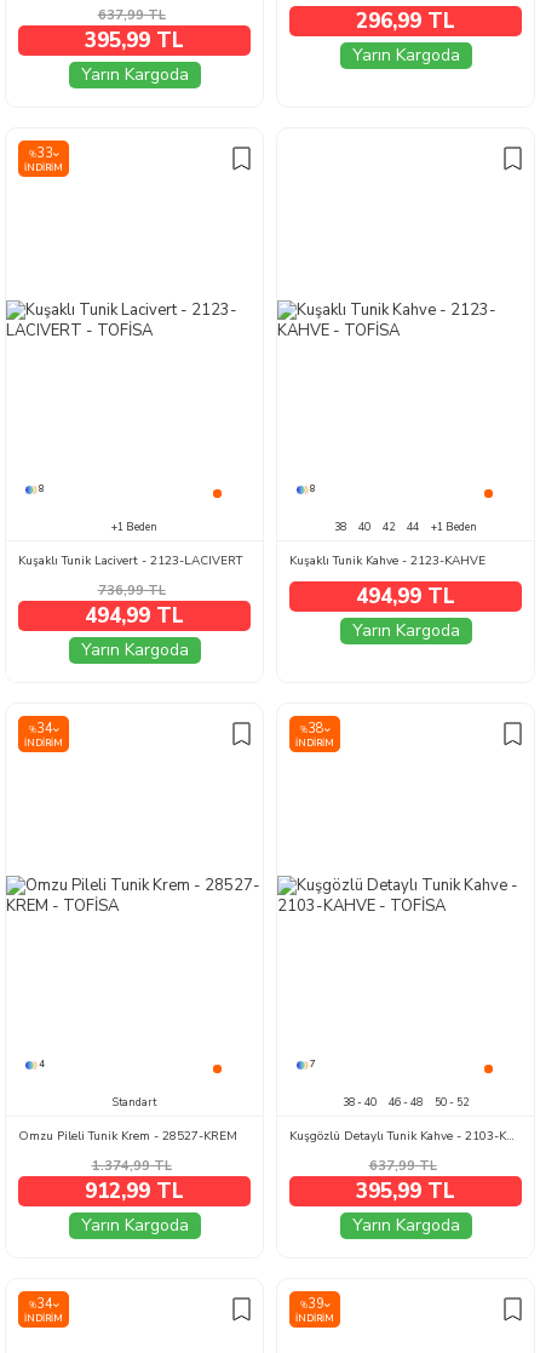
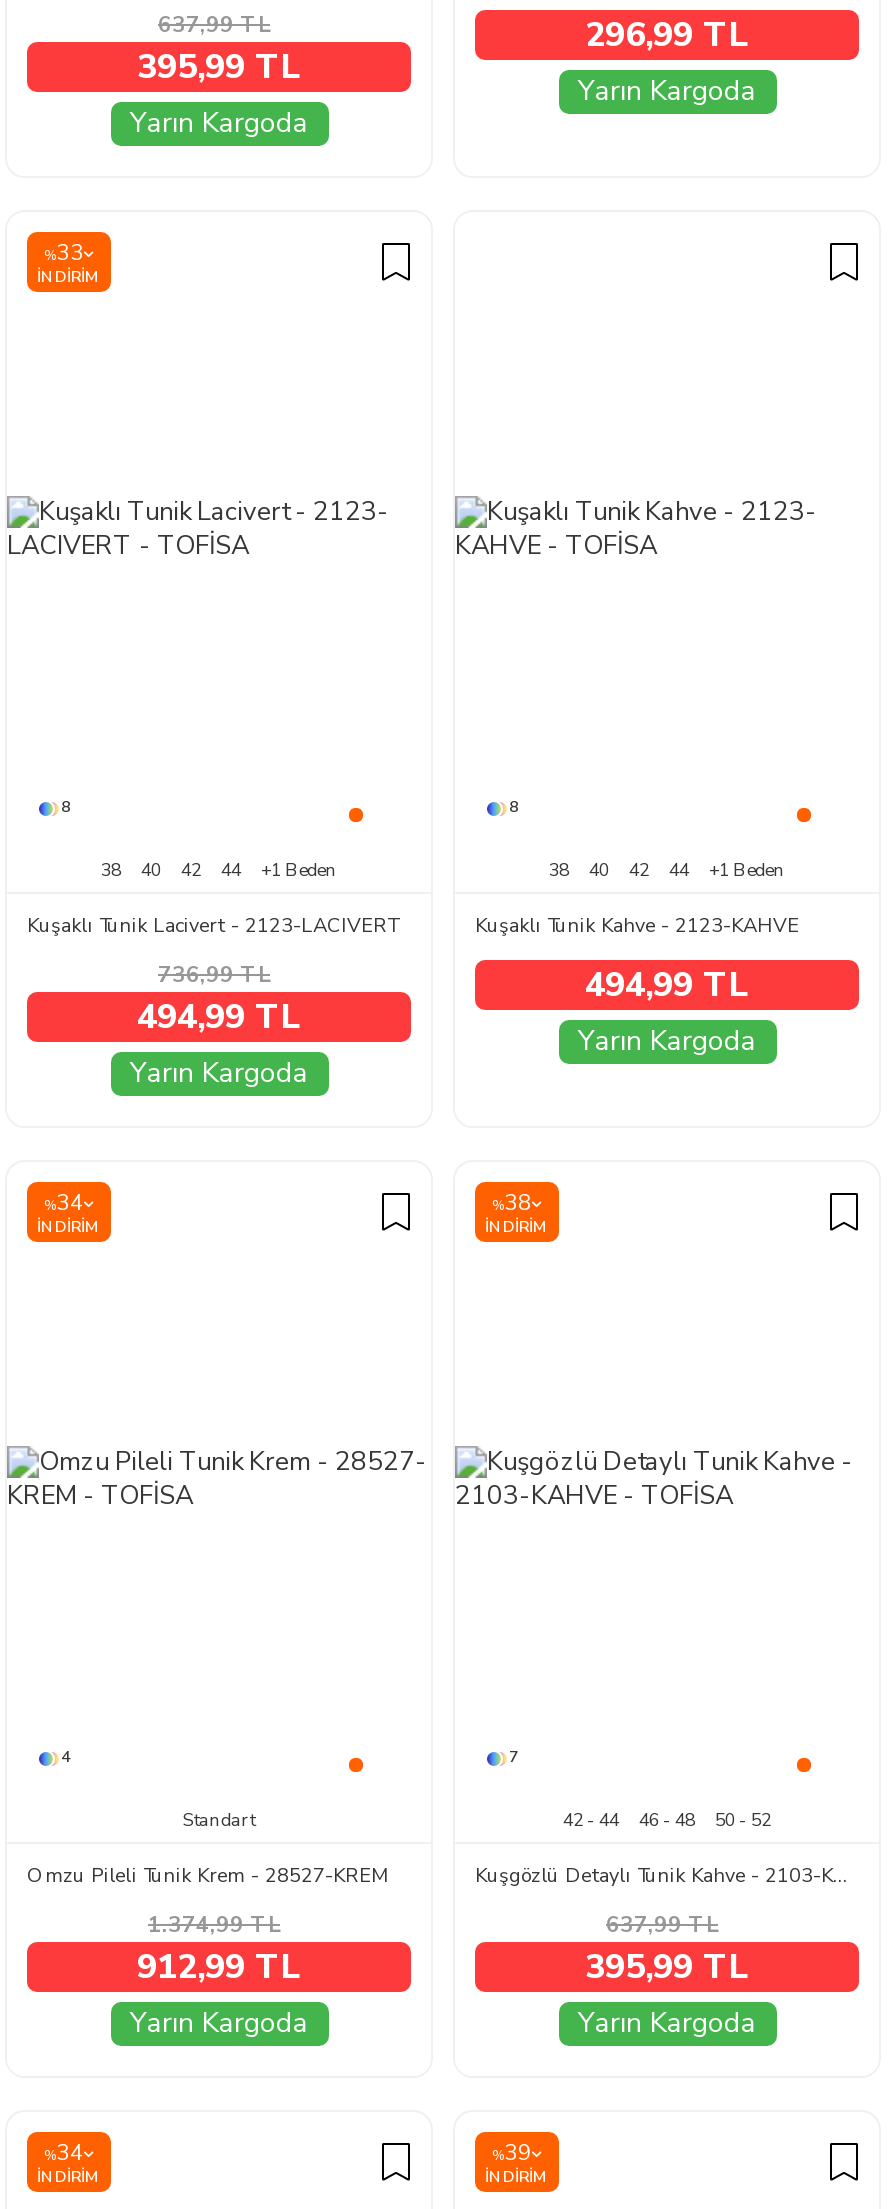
none -> [101,858,241,882] 38 | 40 | 42 | 44
[343,1095,469,1110] 38 - 40 46 - 48 50 - 52 -> [563,1808,771,1832] 42 - 44 46 - 48 50 - 52

